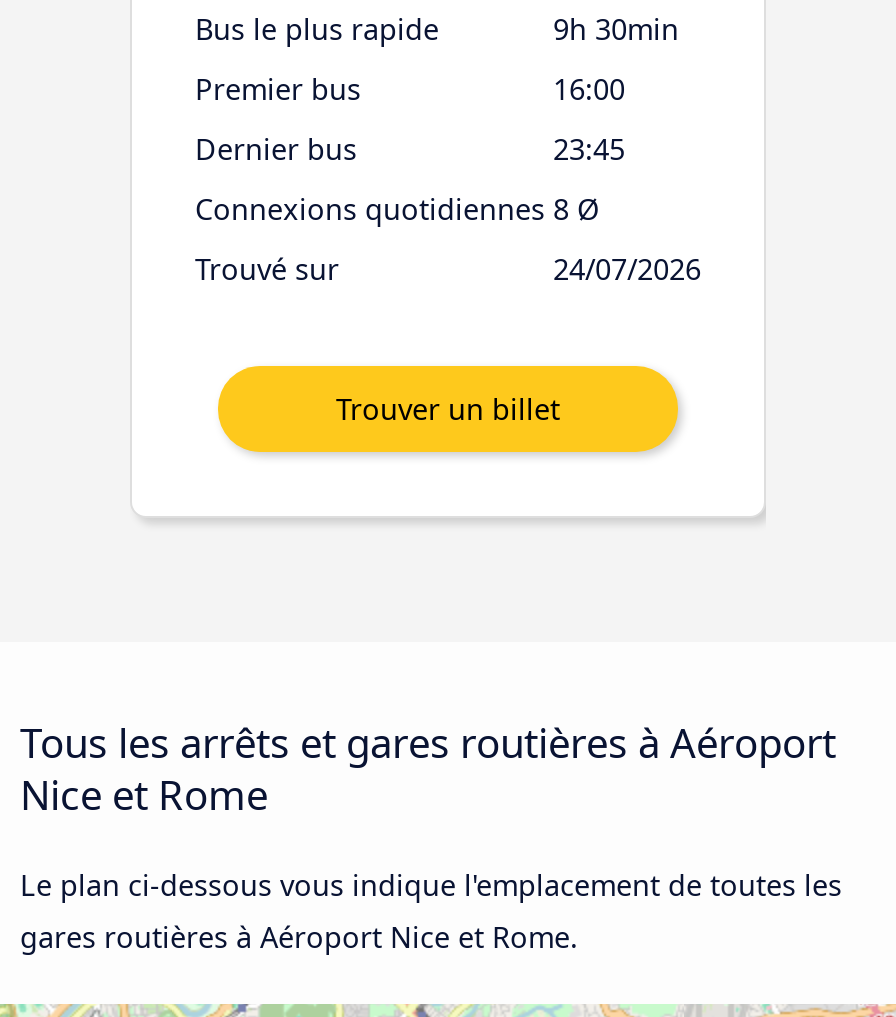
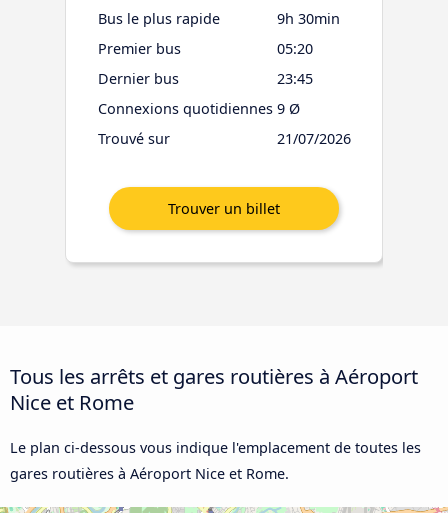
[553,69,625,107] 16:00 -> [276,39,312,58] 05:20
[195,189,599,227] Connexions quotidiennes 8 Ø -> [97,99,299,118] Connexions quotidiennes 9 Ø
[553,249,701,287] 24/07/2026 -> [276,129,350,148] 21/07/2026

